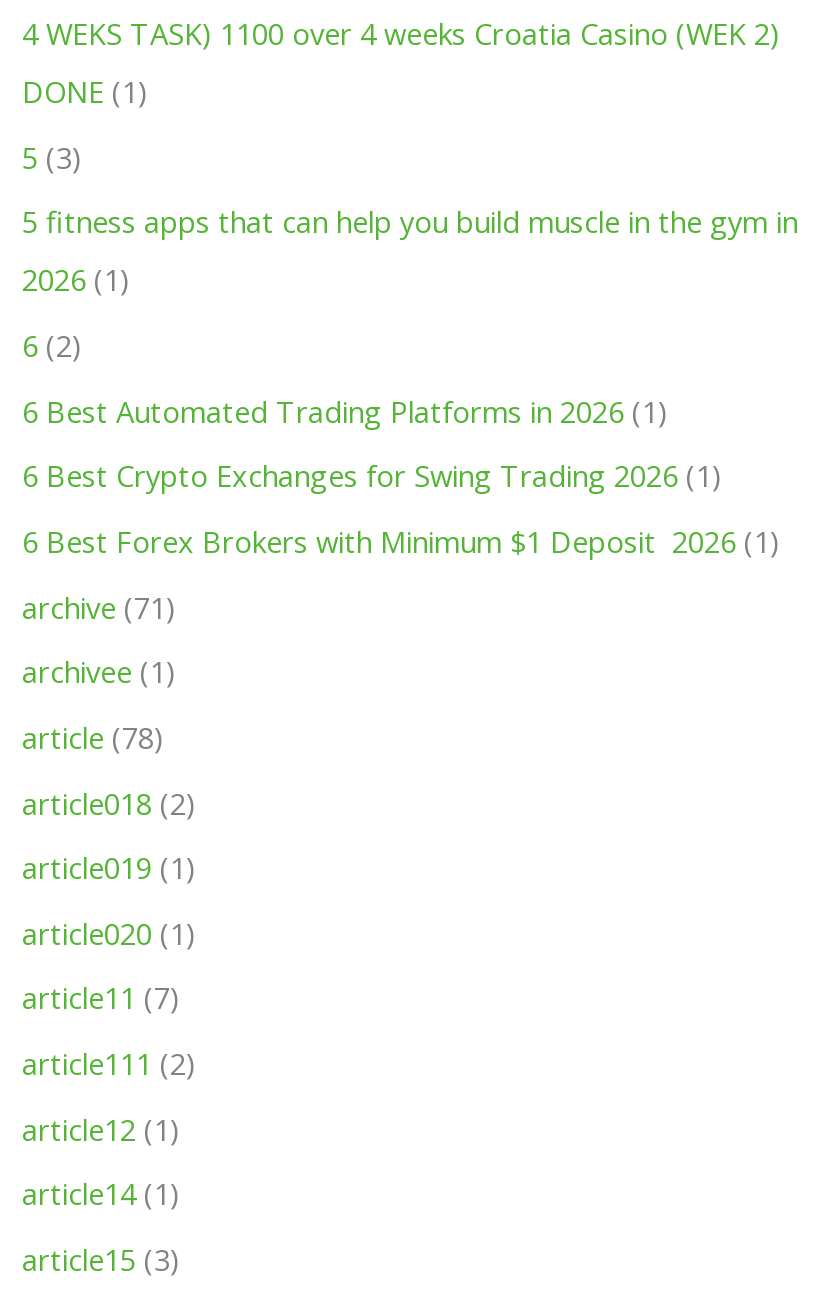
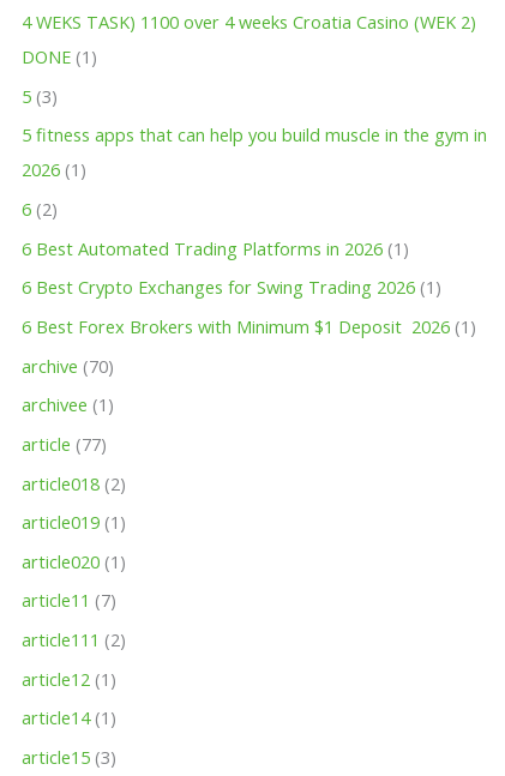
[22,586,176,626] archive (71) -> [22,353,115,377] archive (70)
[22,717,164,757] article (78) -> [22,432,107,456] article (77)

